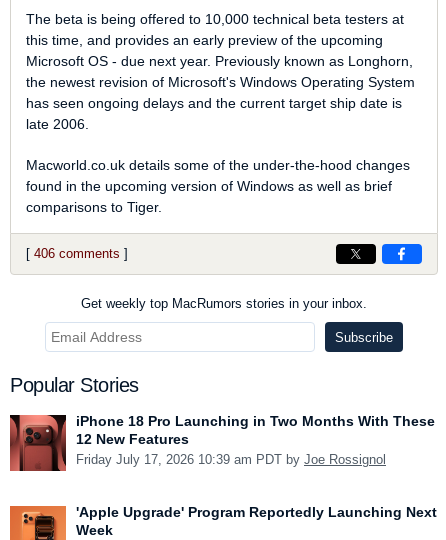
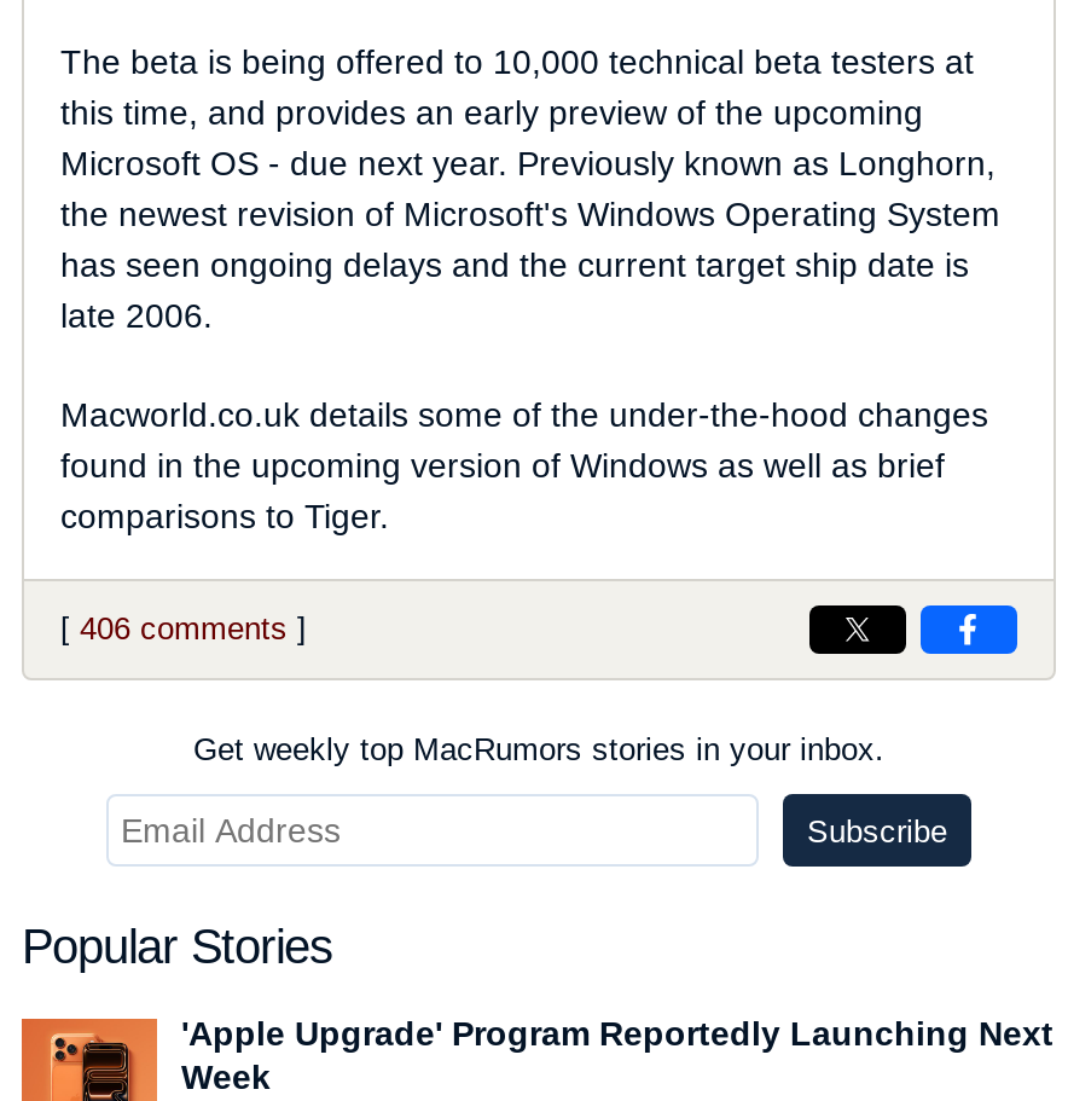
[9,413,435,472] [image] | iPhone 18 Pro Launching in Two Months With These | 12 New Features | Friday July 17, 2026 10:39 am PDT by Joe Rossignol -> none

